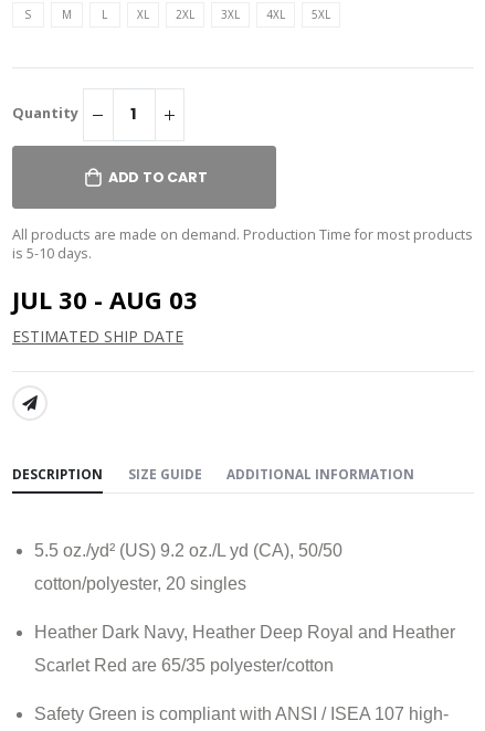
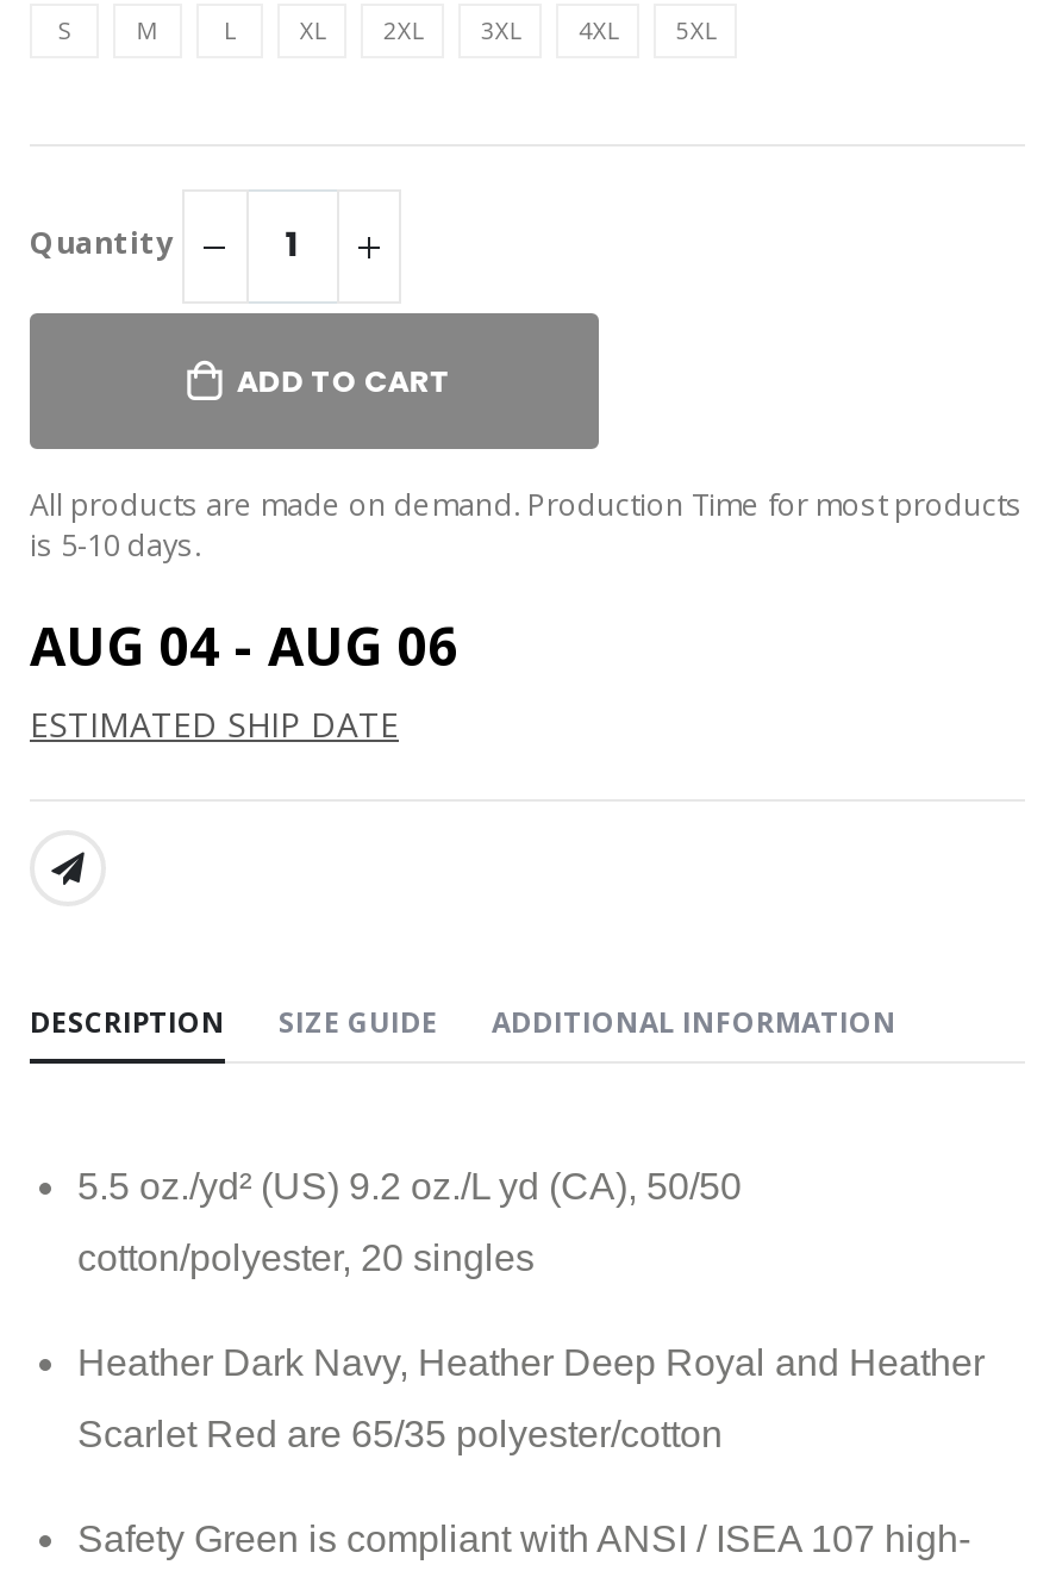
[12,282,198,315] JUL 30 - AUG 03 -> [30,608,458,679] AUG 04 - AUG 06

